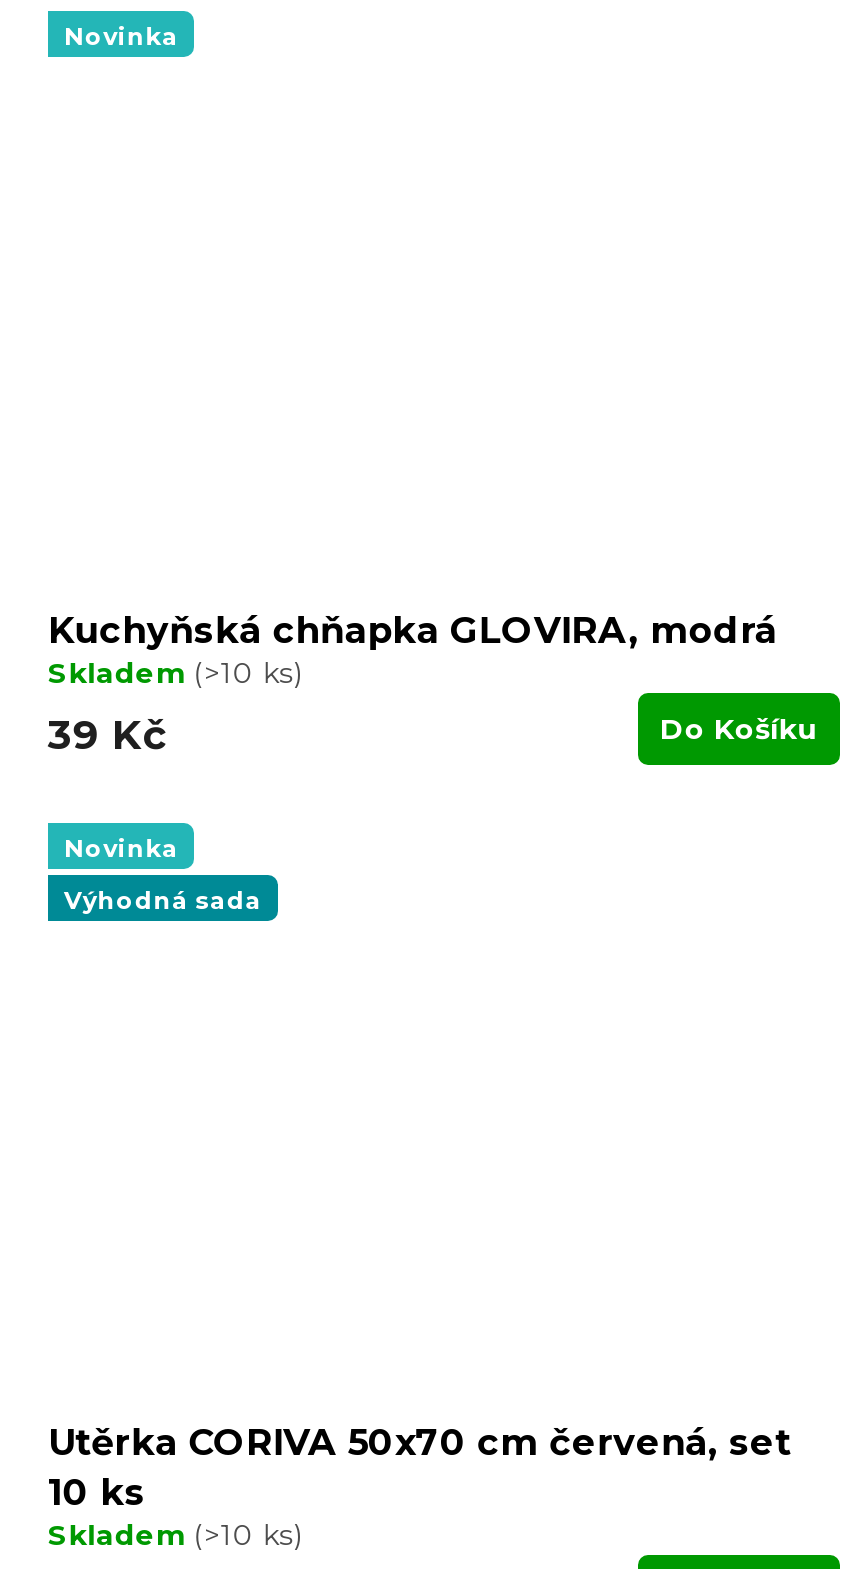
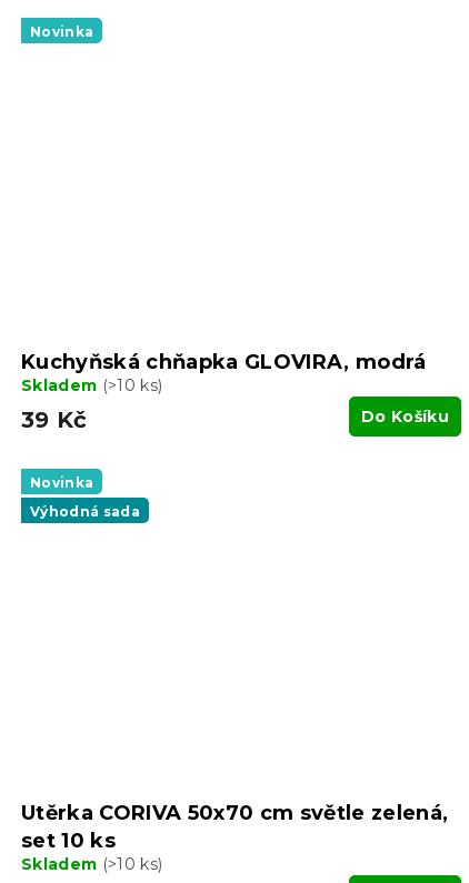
[48,1421,791,1515] Utěrka CORIVA 50x70 cm červená, set | 10 ks -> [21,801,448,853] Utěrka CORIVA 50x70 cm světle zelená, | set 10 ks

